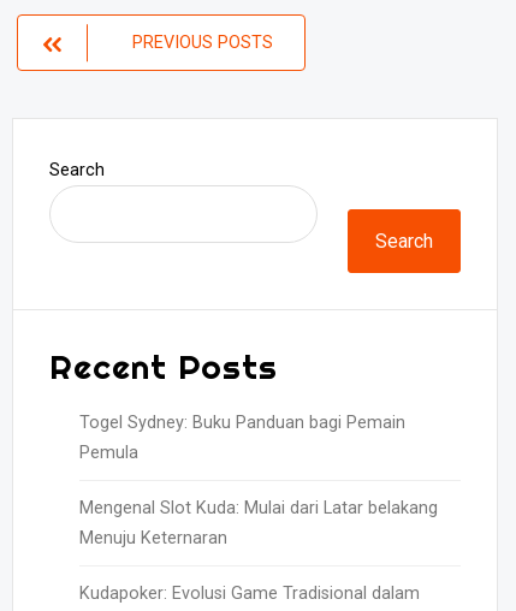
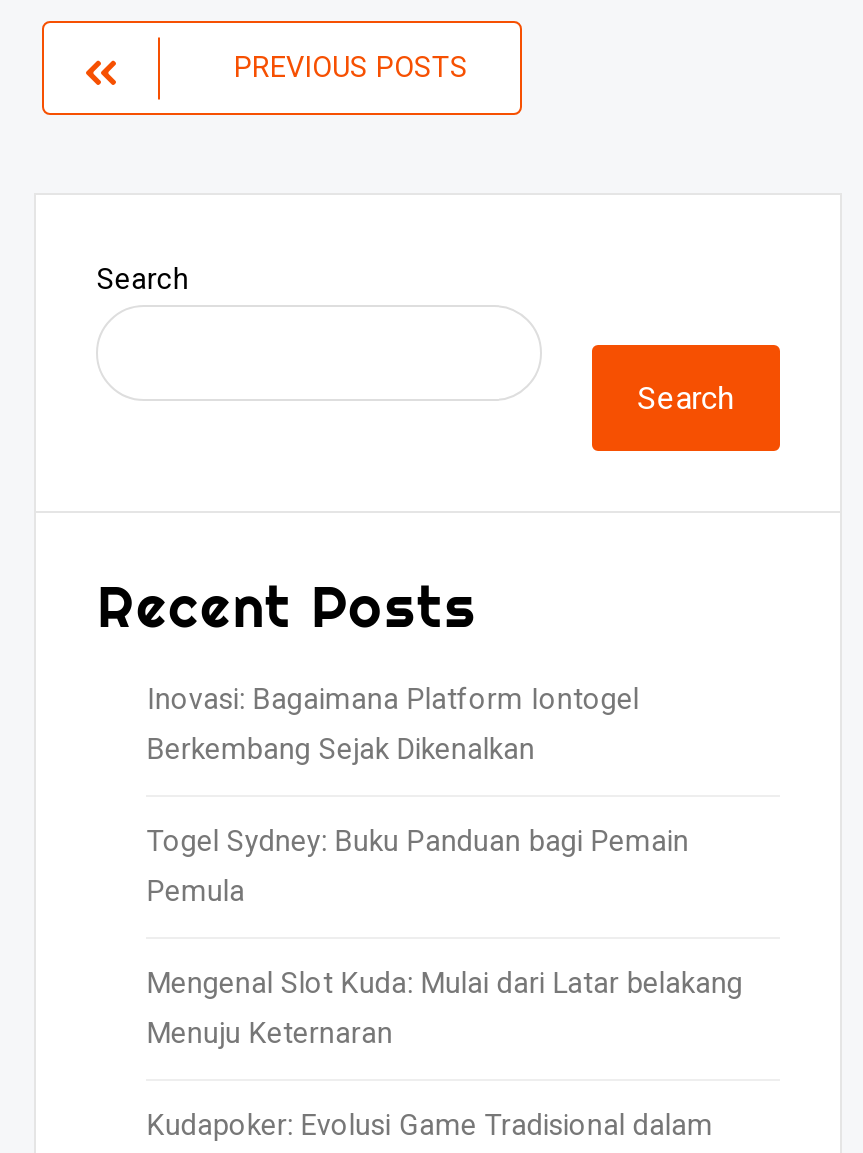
none -> [147,683,639,767] Inovasi: Bagaimana Platform Iontogel | Berkembang Sejak Dikenalkan

